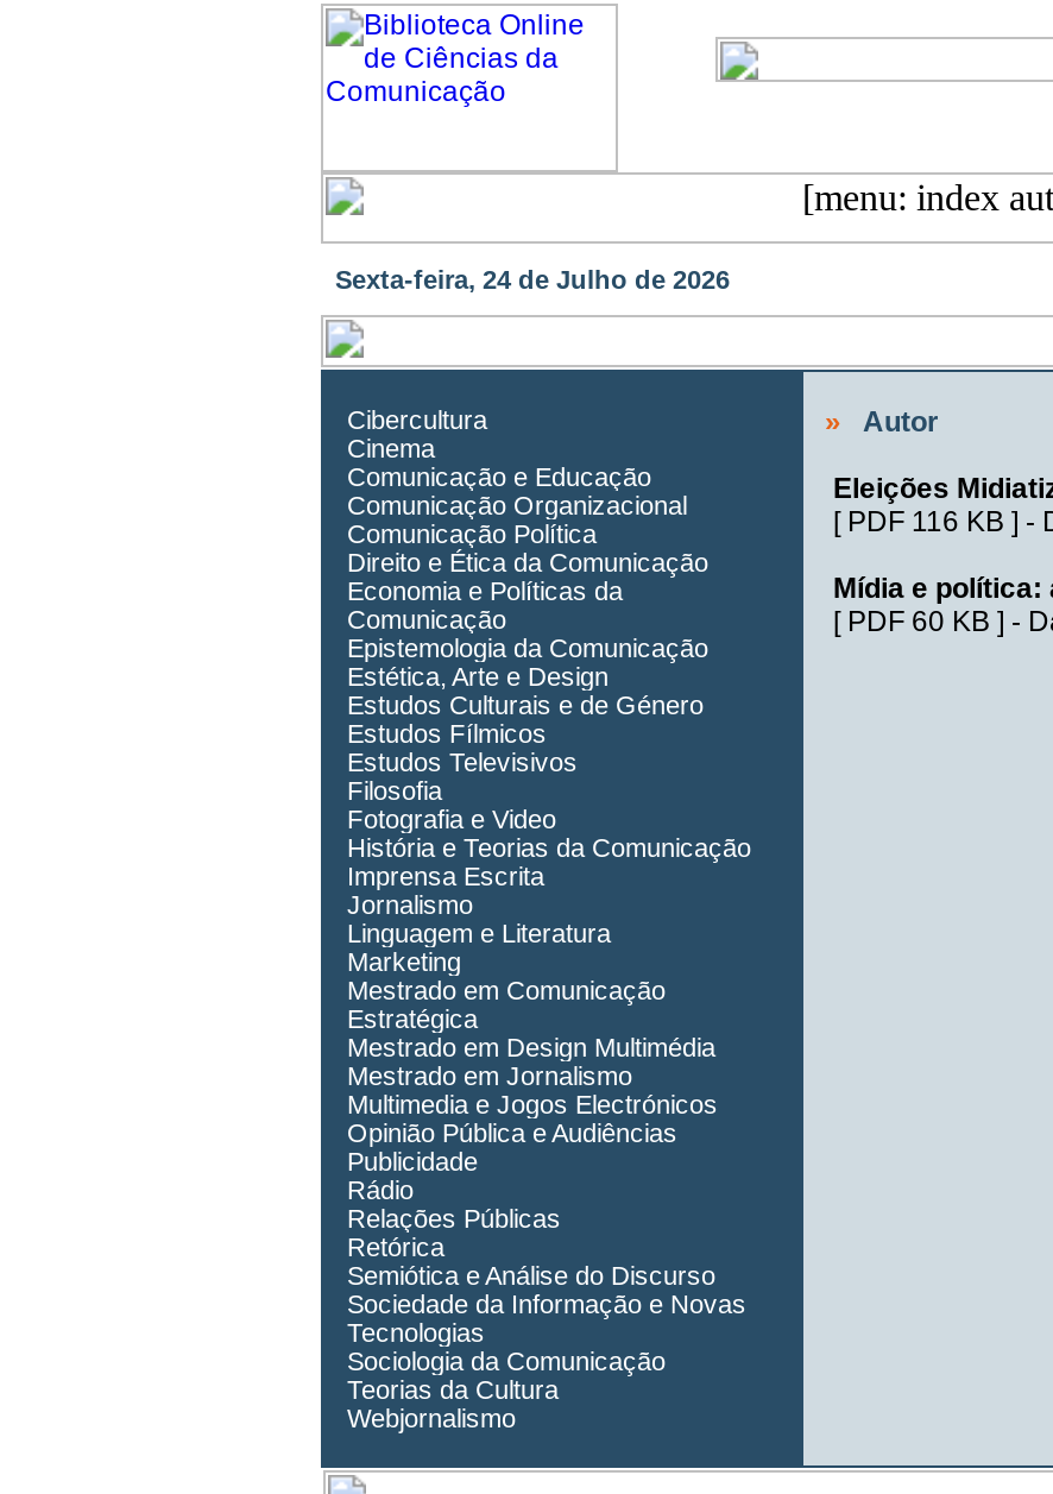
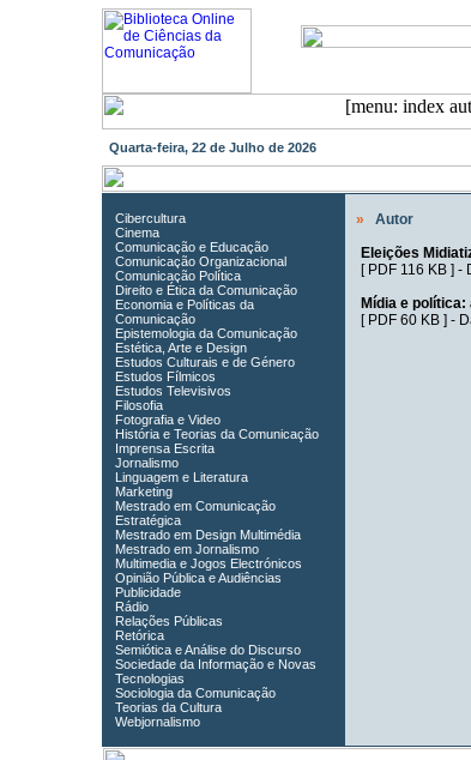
[335,265,751,294] Sexta-feira, 24 de Julho de 2026 -> [109,140,327,155] Quarta-feira, 22 de Julho de 2026

